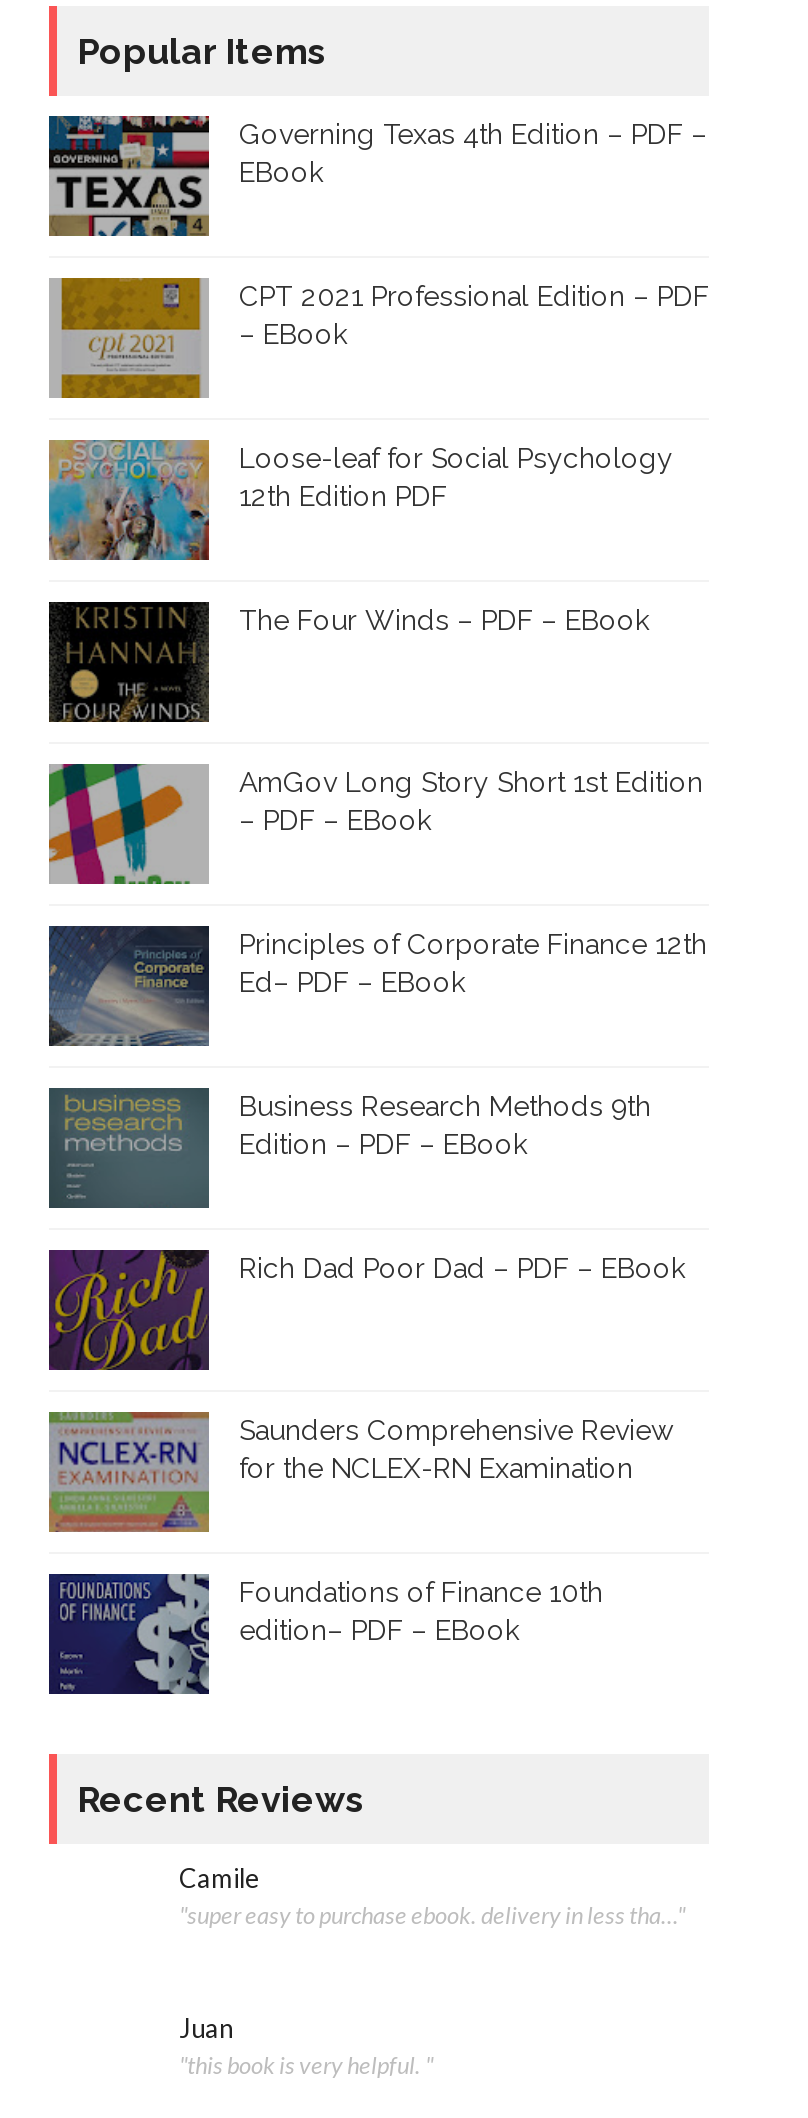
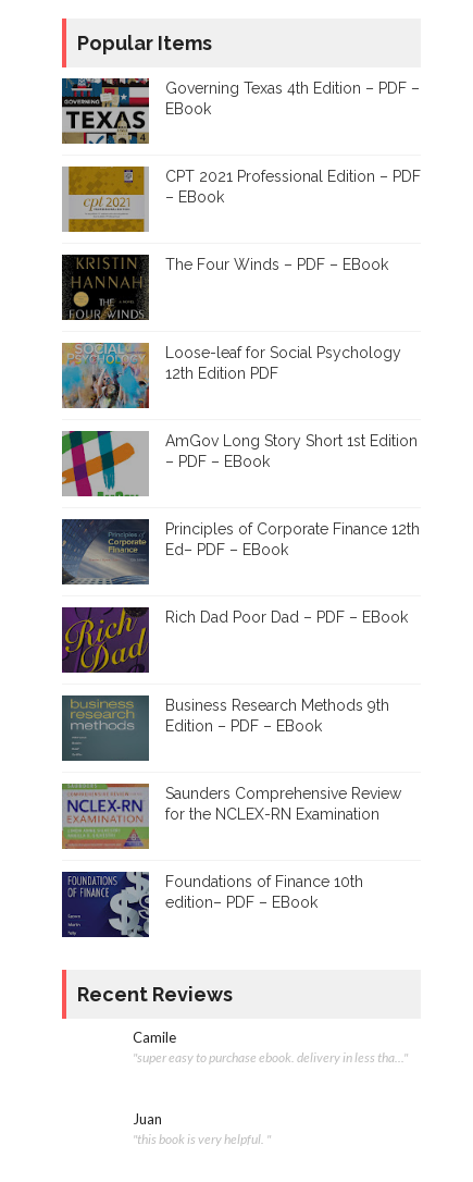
moved [47,436,673,564] -> [61,341,401,410]: [image] | Loose-leaf for Social Psychology | 12th Edition PDF
moved [47,600,649,724] -> [62,254,388,321]: [image] | The Four Winds – PDF – EBook
moved [55,1090,651,1206] -> [65,697,389,760]: [image] | Business Research Methods 9th | Edition – PDF – EBook
moved [49,1250,685,1370] -> [62,608,408,673]: [image] | Rich Dad Poor Dad – PDF – EBook

